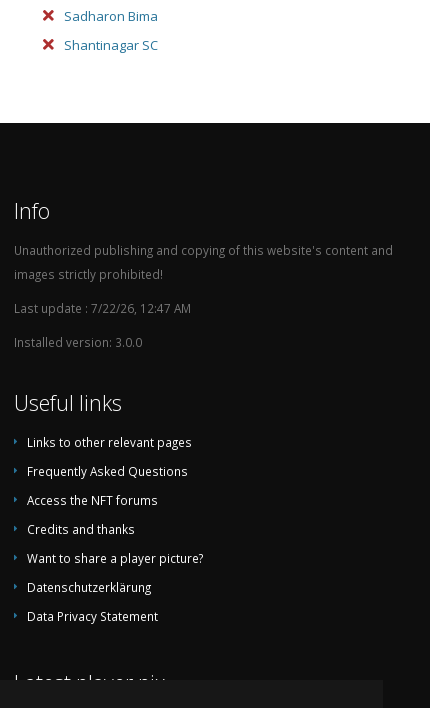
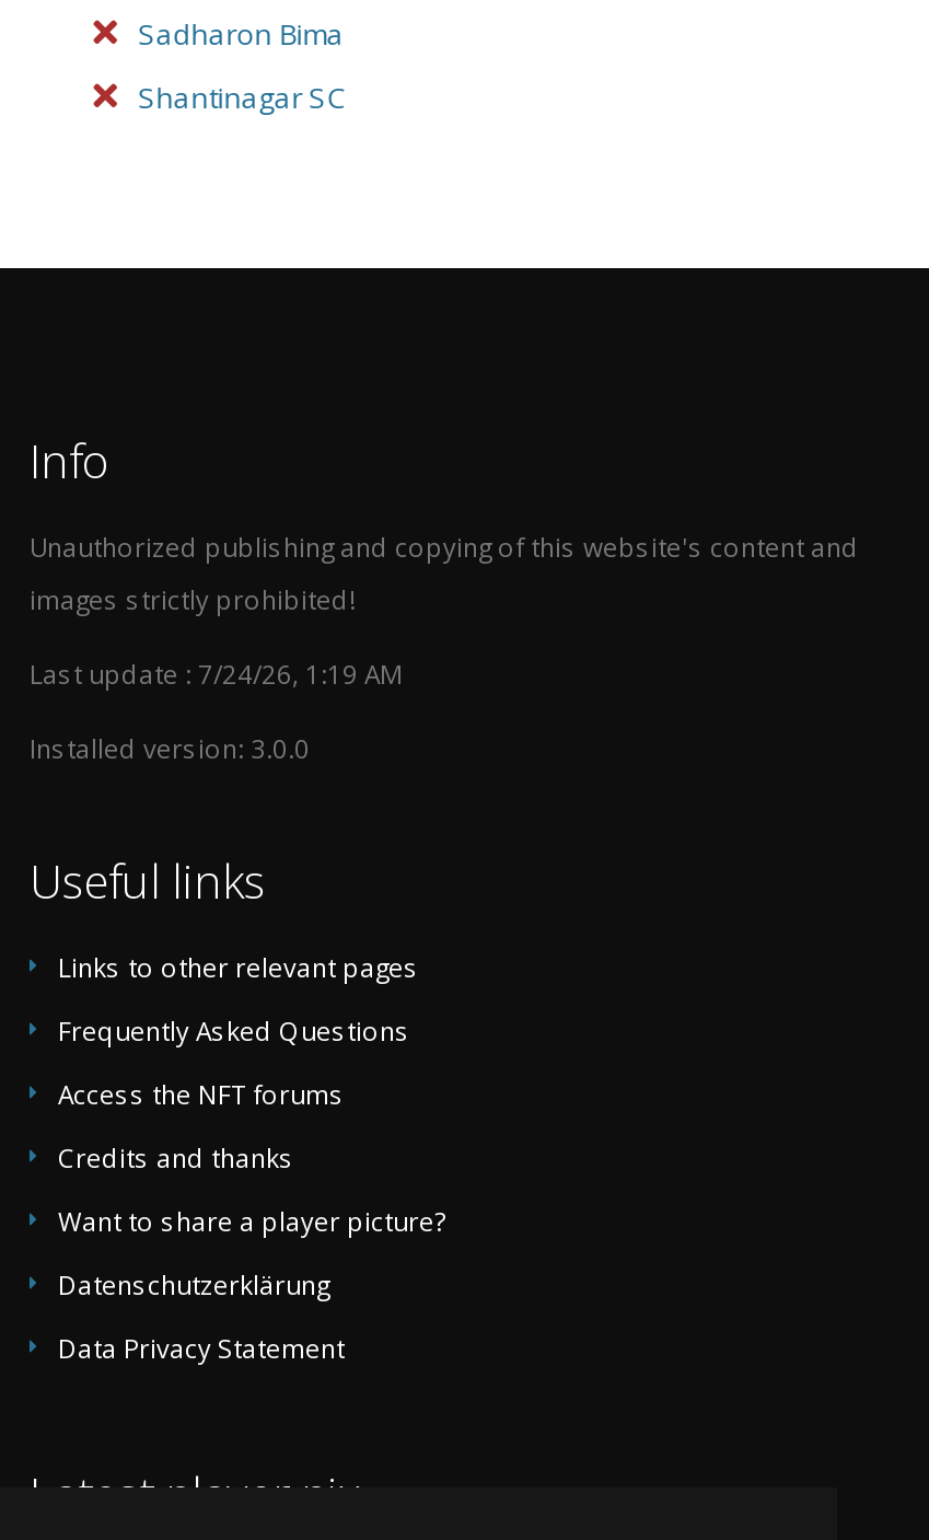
[14,300,191,316] Last update : 7/22/26, 12:47 AM -> [30,656,402,691] Last update : 7/24/26, 1:19 AM

